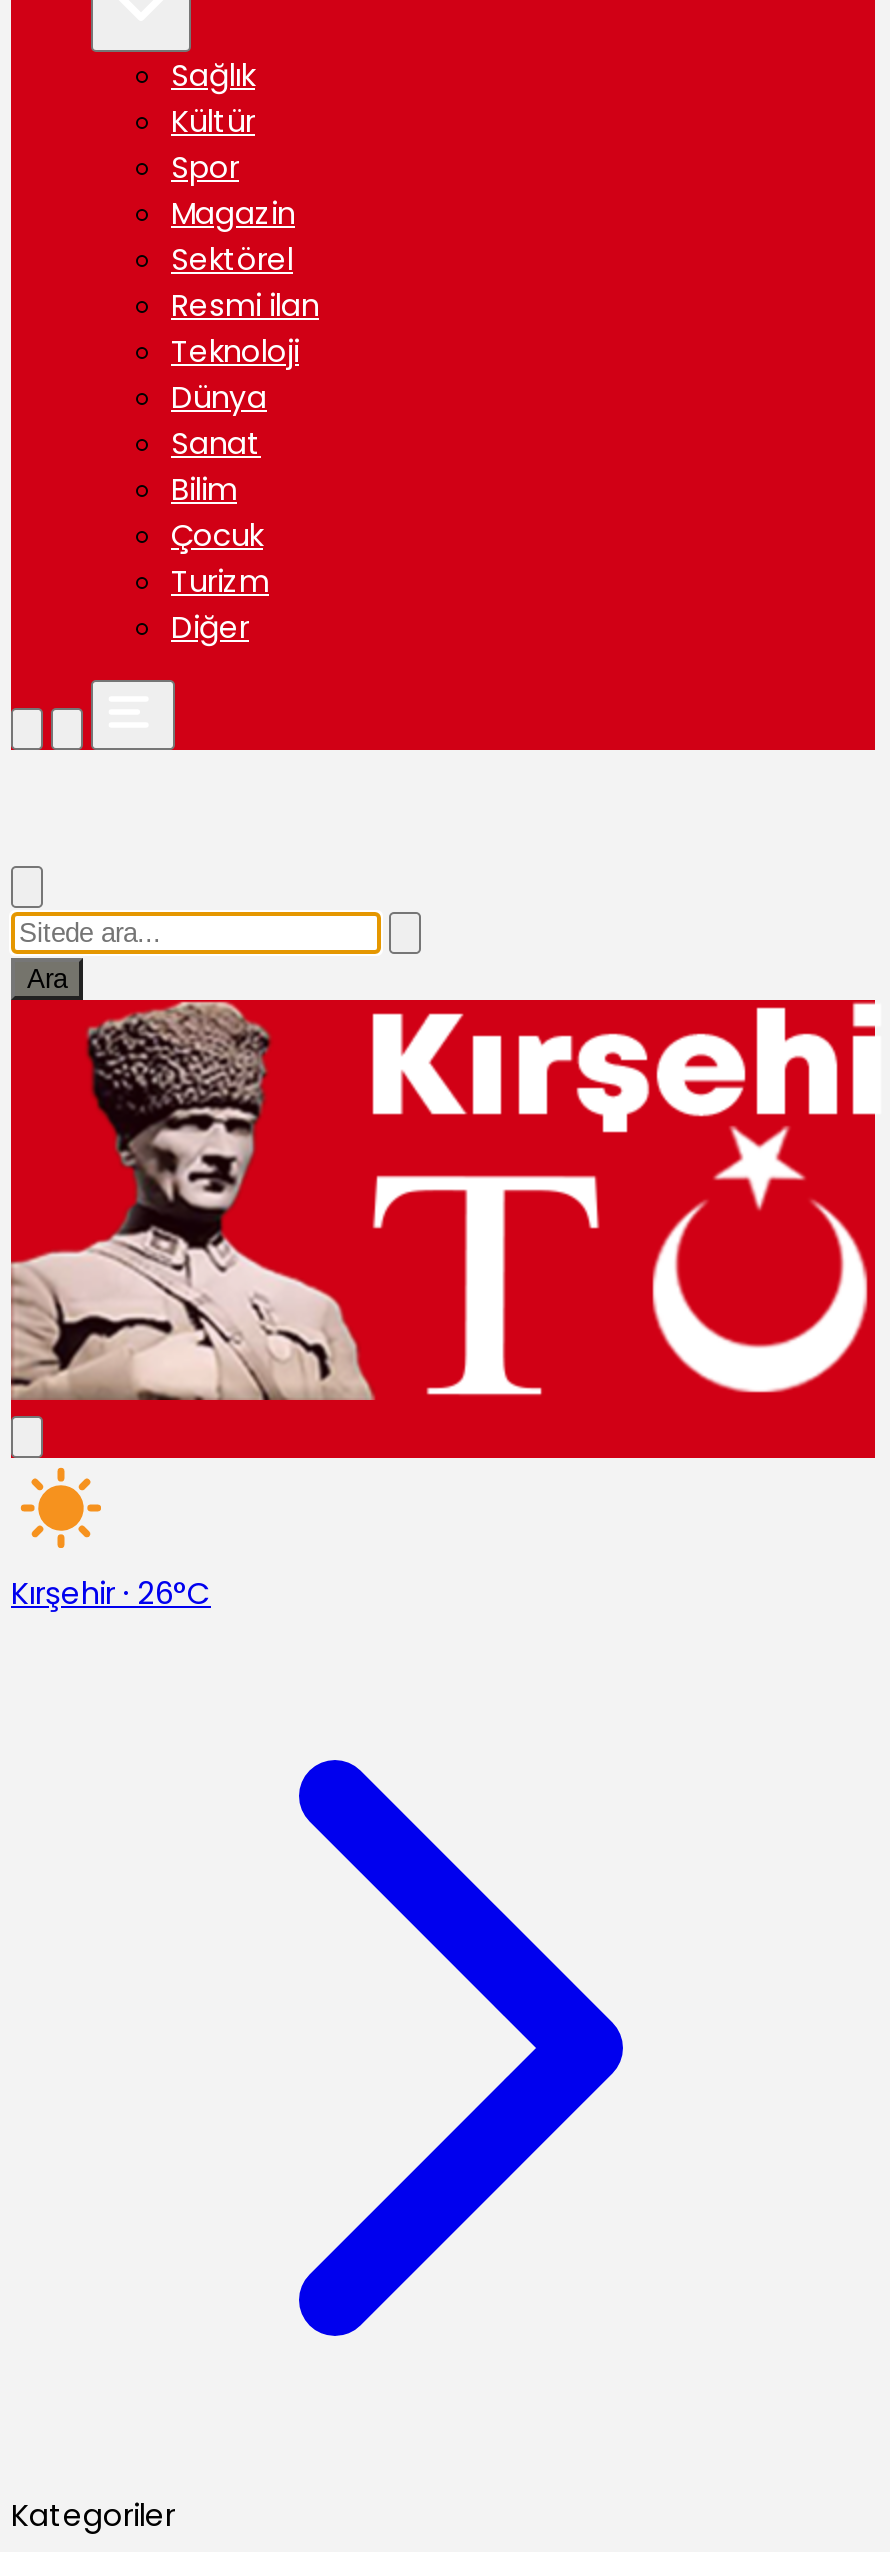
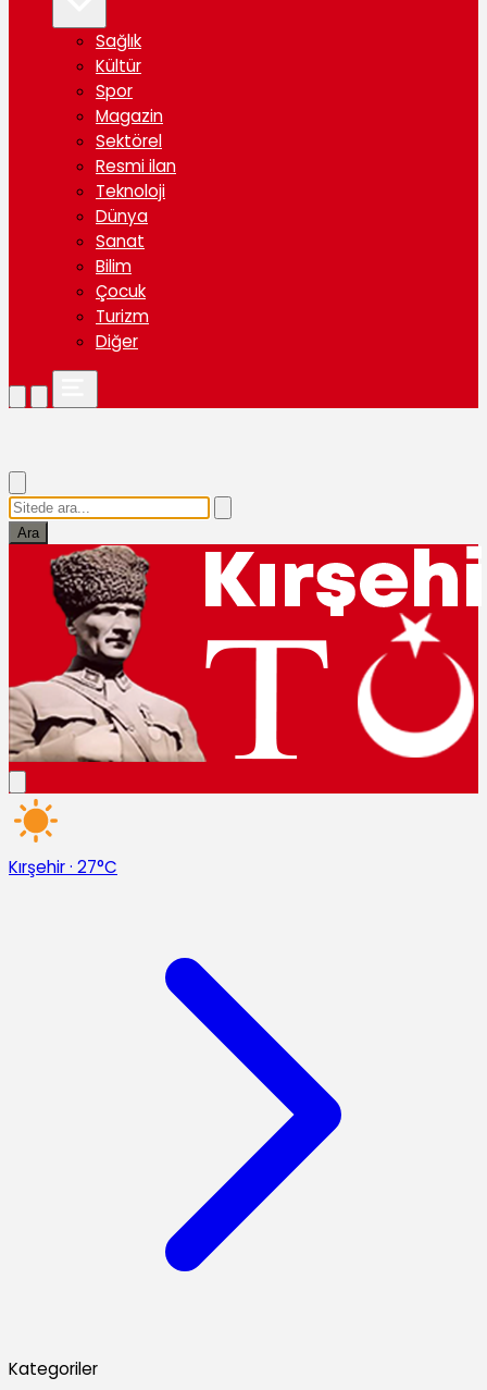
[11,1573,211,1615] Kırşehir · 26°C -> [9,856,117,879] Kırşehir · 27°C

